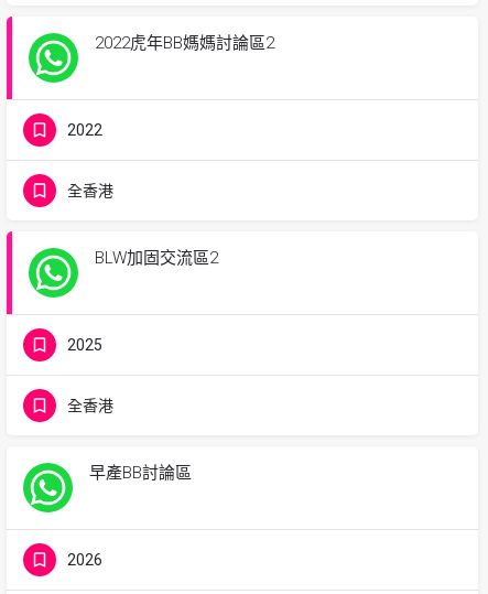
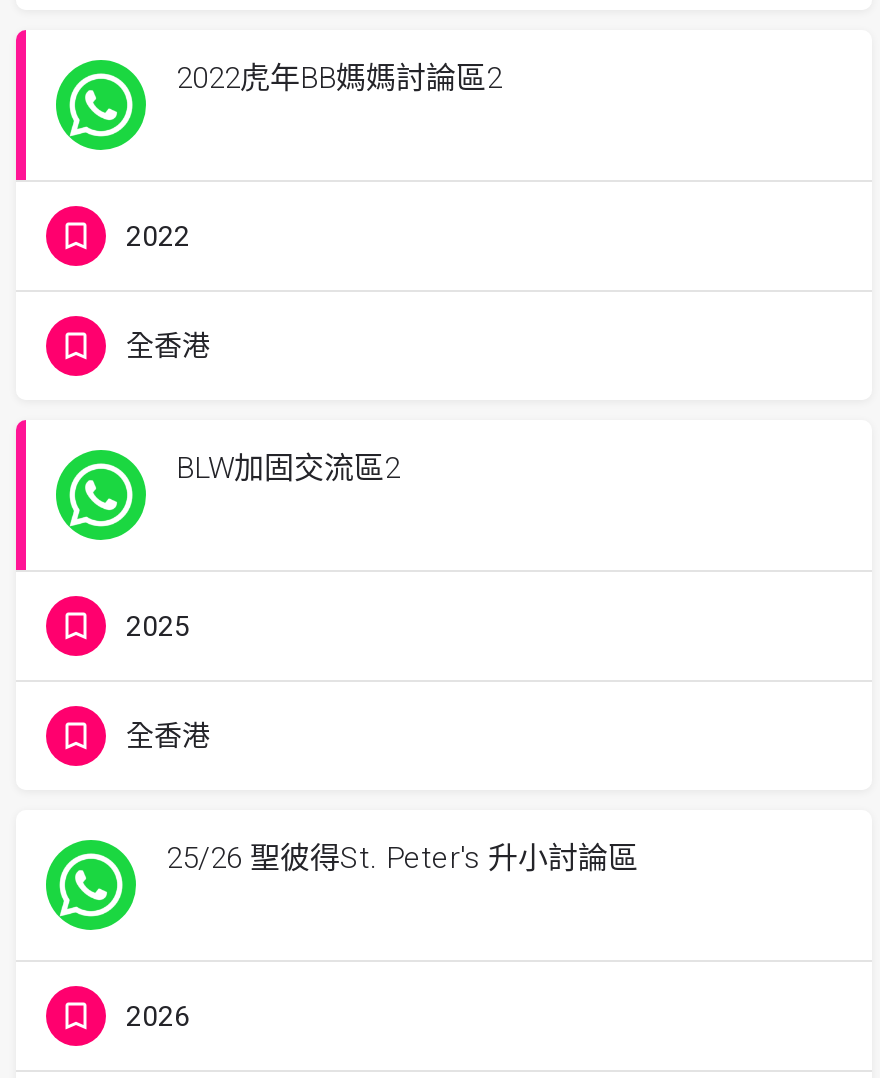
[89,463,192,483] 早產BB討論區 -> [166,840,638,876] 25/26 聖彼得St. Peter's 升小討論區

